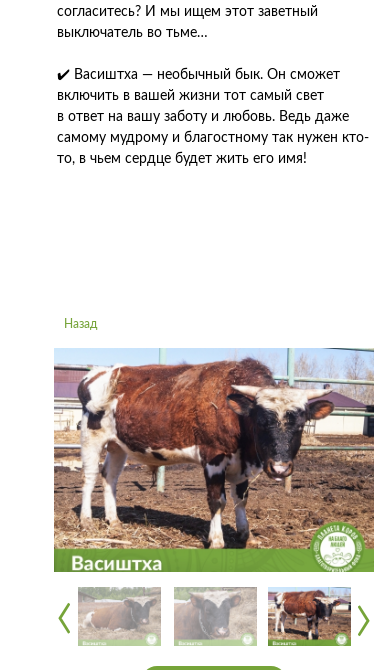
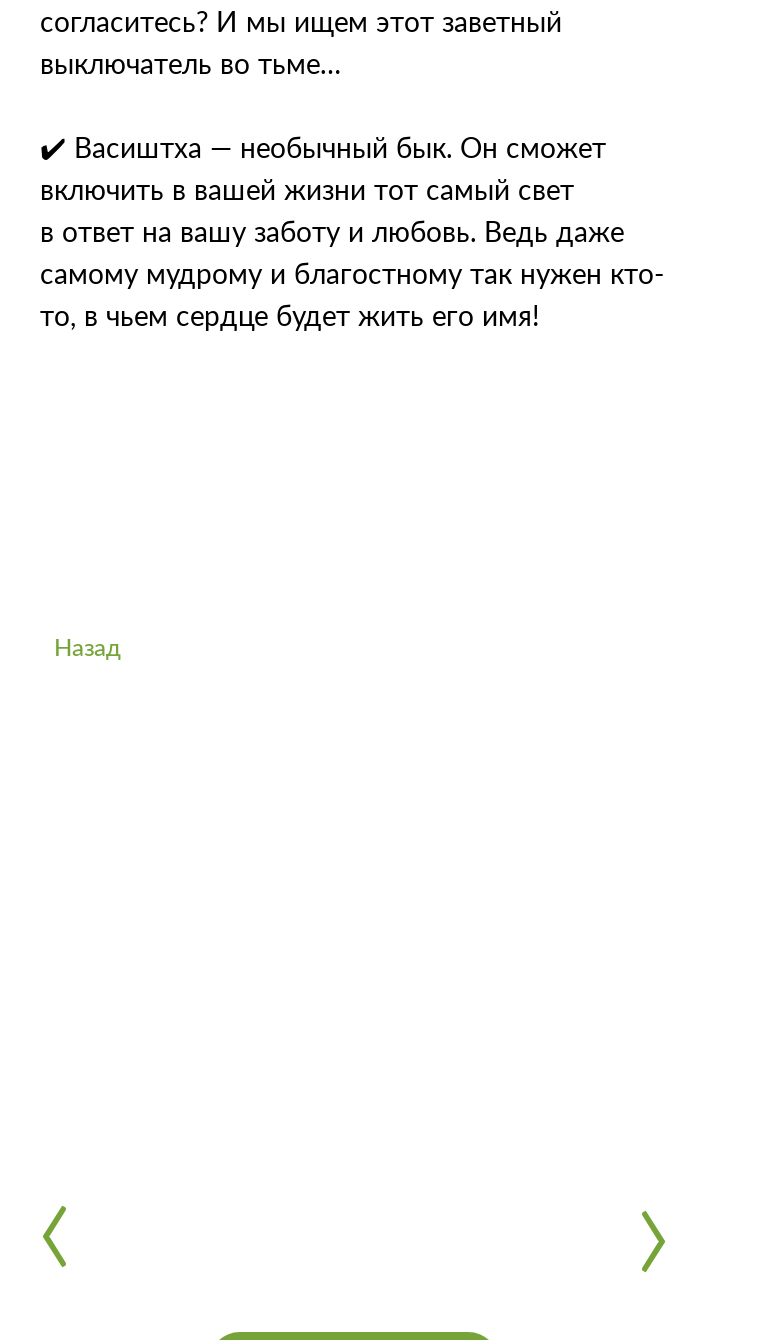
[53,347,375,573] [image] -> none
[80,586,162,647] [image] -> none
[173,586,258,647] [image] -> none
[267,586,349,647] [image] -> none

